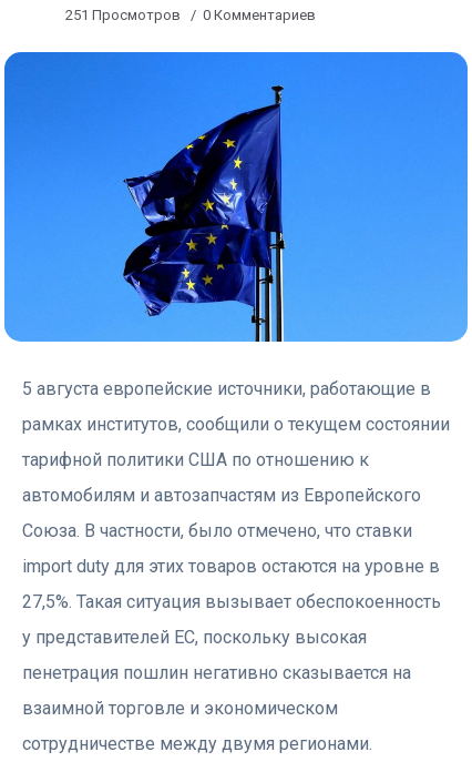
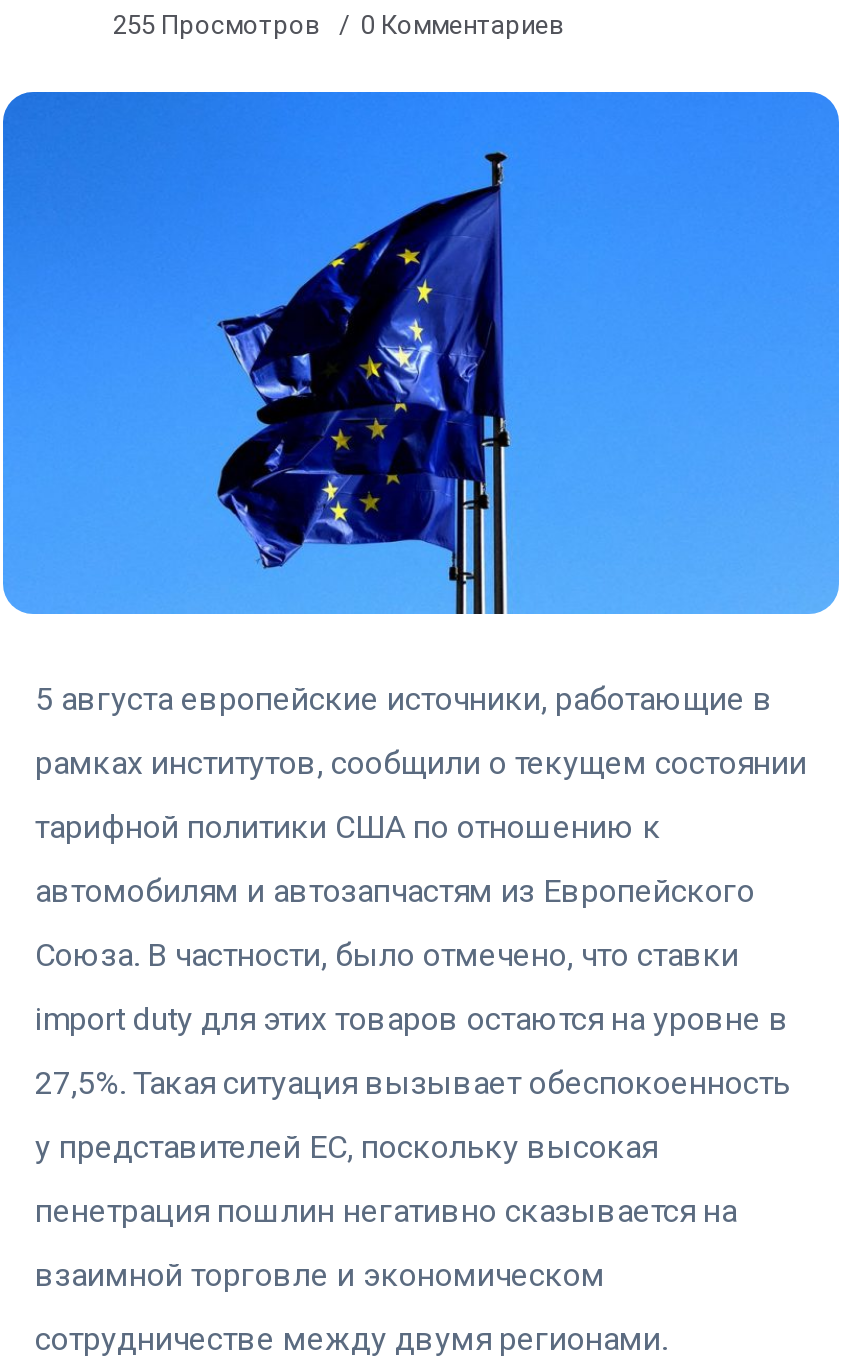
[65,7,316,23] 251 Просмотров 0 Комментариев -> [113,10,565,40] 255 Просмотров 0 Комментариев

